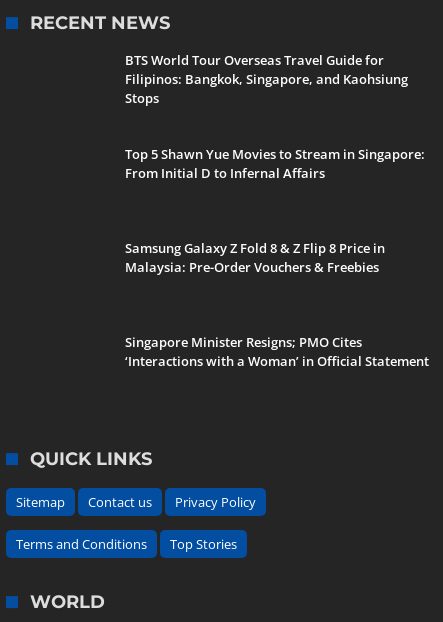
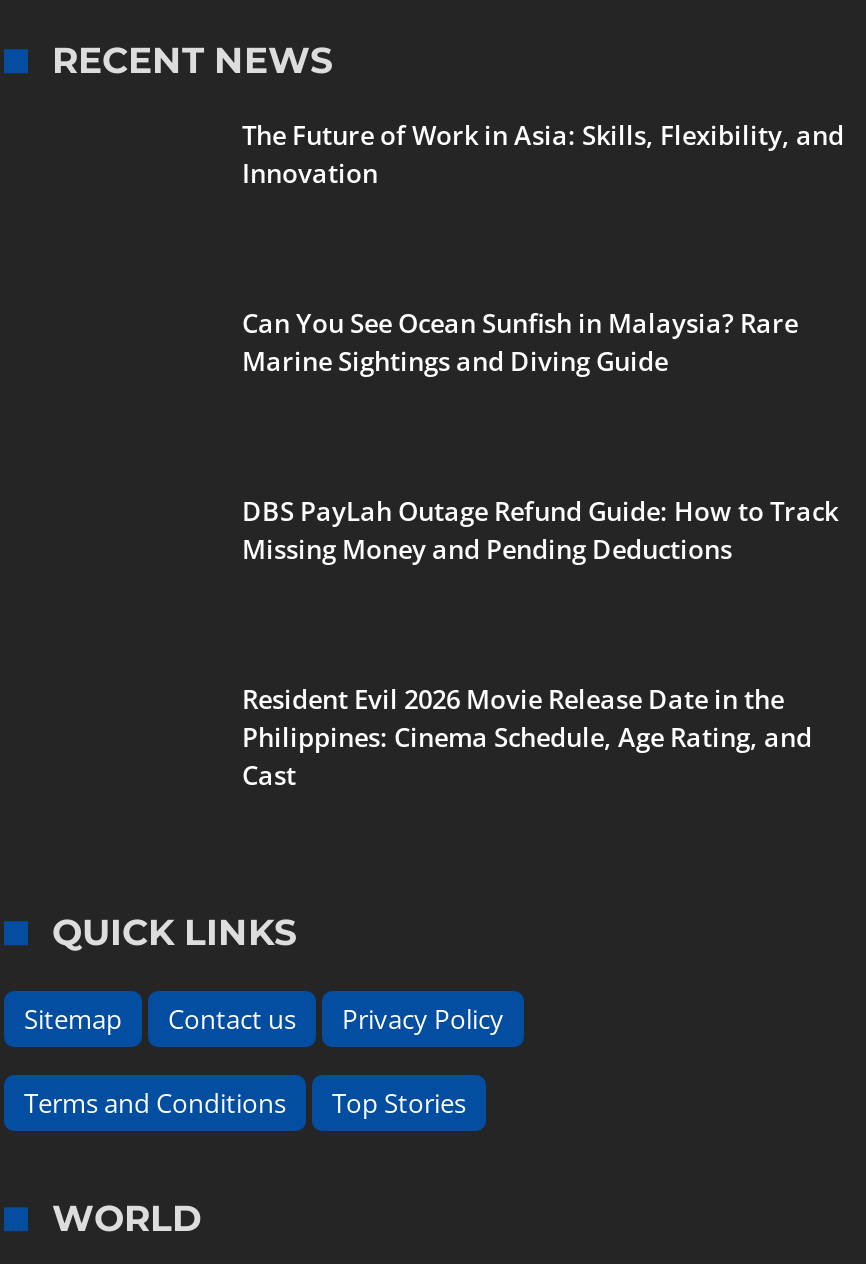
[125,51,408,107] BTS World Tour Overseas Travel Guide for | Filipinos: Bangkok, Singapore, and Kaohsiung | Stops -> [242,117,844,191] The Future of Work in Asia: Skills, Flexibility, and | Innovation
[125,145,425,182] Top 5 Shawn Yue Movies to Stream in Singapore: | From Initial D to Infernal Affairs -> [242,305,798,379] Can You See Ocean Sunfish in Malaysia? Rare | Marine Sightings and Diving Guide
[125,239,385,276] Samsung Galaxy Z Fold 8 & Z Flip 8 Price in | Malaysia: Pre-Order Vouchers & Freebies -> [242,493,838,567] DBS PayLah Outage Refund Guide: How to Track | Missing Money and Pending Deductions
[125,333,429,370] Singapore Minister Resigns; PMO Cites | ‘Interactions with a Woman’ in Official Statement -> [242,681,812,793] Resident Evil 2026 Movie Release Date in the | Philippines: Cinema Schedule, Age Rating, and | Cast

